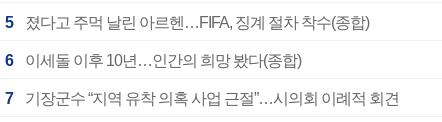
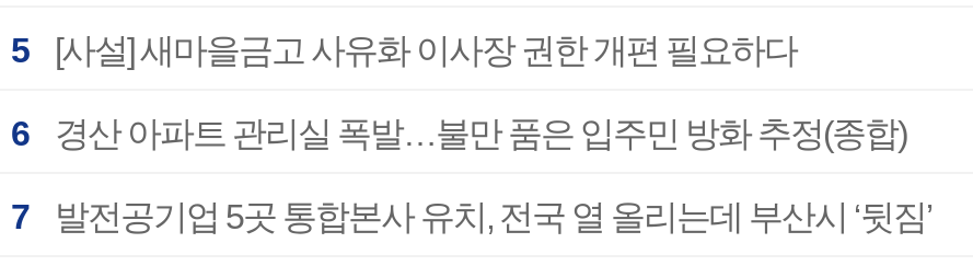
[25,14,369,31] 졌다고 주먹 날린 아르헨…FIFA, 징계 절차 착수(종합) -> [55,32,797,69] [사설] 새마을금고 사유화 이사장 권한 개편 필요하다
[25,52,301,69] 이세돌 이후 10년…인간의 희망 봤다(종합) -> [55,115,906,152] 경산 아파트 관리실 폭발…불만 품은 입주민 방화 추정(종합)
[25,90,399,107] 기장군수 “지역 유착 의혹 사업 근절”…시의회 이례적 회견 -> [55,198,933,235] 발전공기업 5곳 통합본사 유치, 전국 열 올리는데 부산시 ‘뒷짐’

